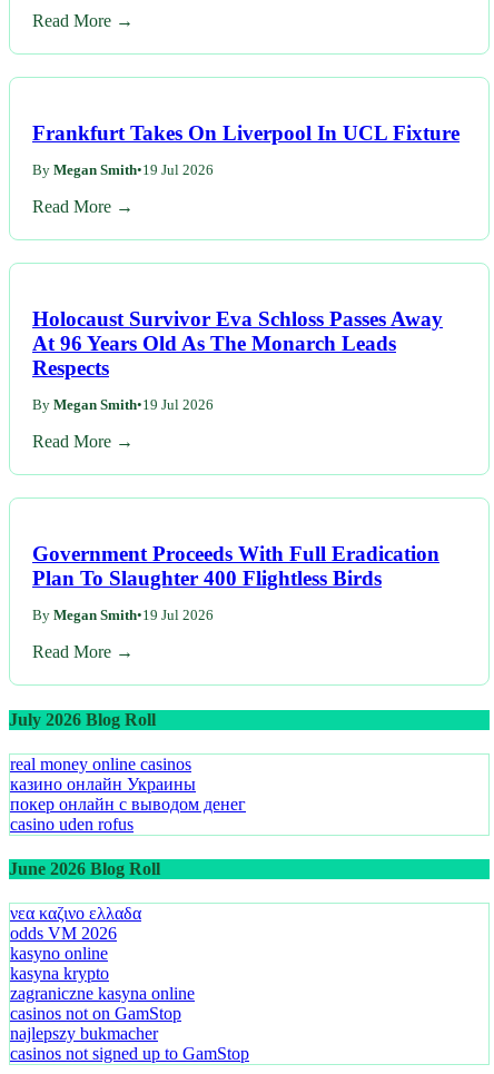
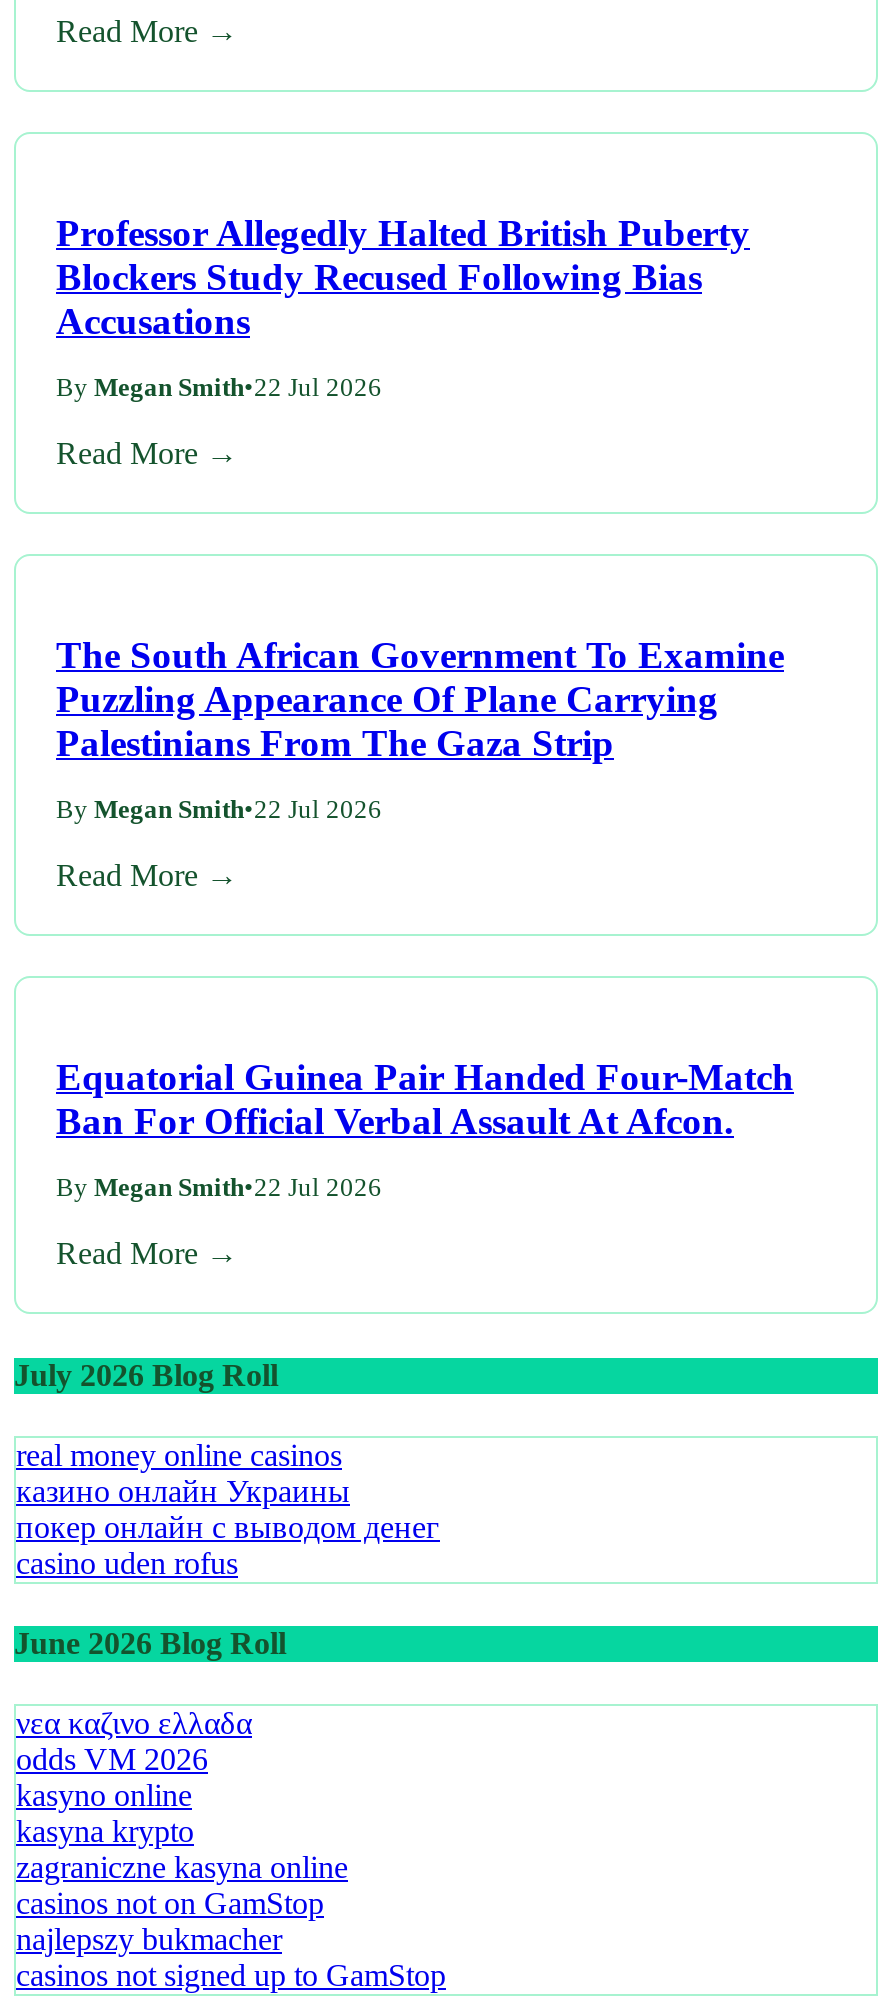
[32,121,460,145] Frankfurt Takes On Liverpool In UCL Fixture -> [56,212,750,342] Professor Allegedly Halted British Puberty | Blockers Study Recused Following Bias | Accusations
[32,162,214,178] By Megan Smith•19 Jul 2026 -> [56,374,382,402] By Megan Smith•22 Jul 2026
[32,307,443,380] Holocaust Survivor Eva Schloss Passes Away | At 96 Years Old As The Monarch Leads | Respects -> [56,634,784,764] The South African Government To Examine | Puzzling Appearance Of Plane Carrying | Palestinians From The Gaza Strip
[32,397,214,413] By Megan Smith•19 Jul 2026 -> [56,796,382,824] By Megan Smith•22 Jul 2026
[32,542,439,590] Government Proceeds With Full Eradication | Plan To Slaughter 400 Flightless Birds -> [56,1057,794,1143] Equatorial Guinea Pair Handed Four-Match | Ban For Official Verbal Assault At Afcon.
[32,608,214,624] By Megan Smith•19 Jul 2026 -> [56,1175,382,1203] By Megan Smith•22 Jul 2026

